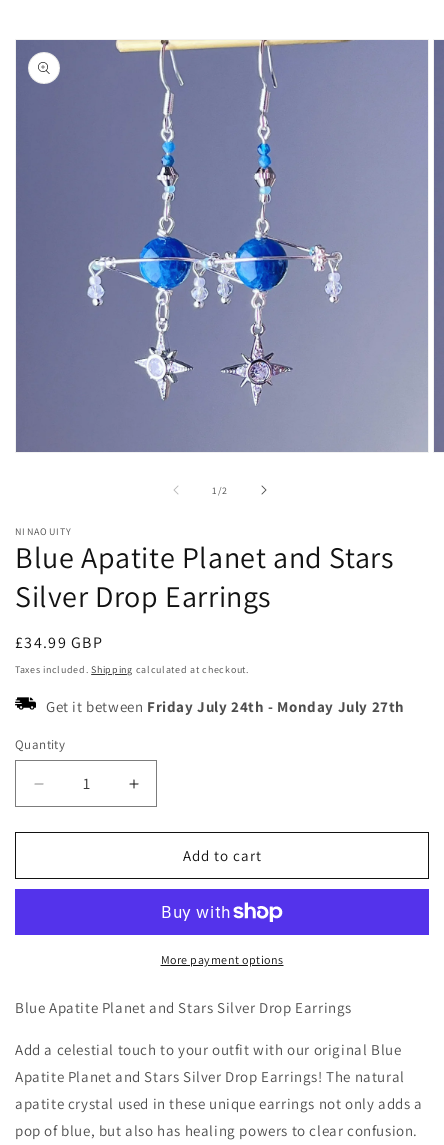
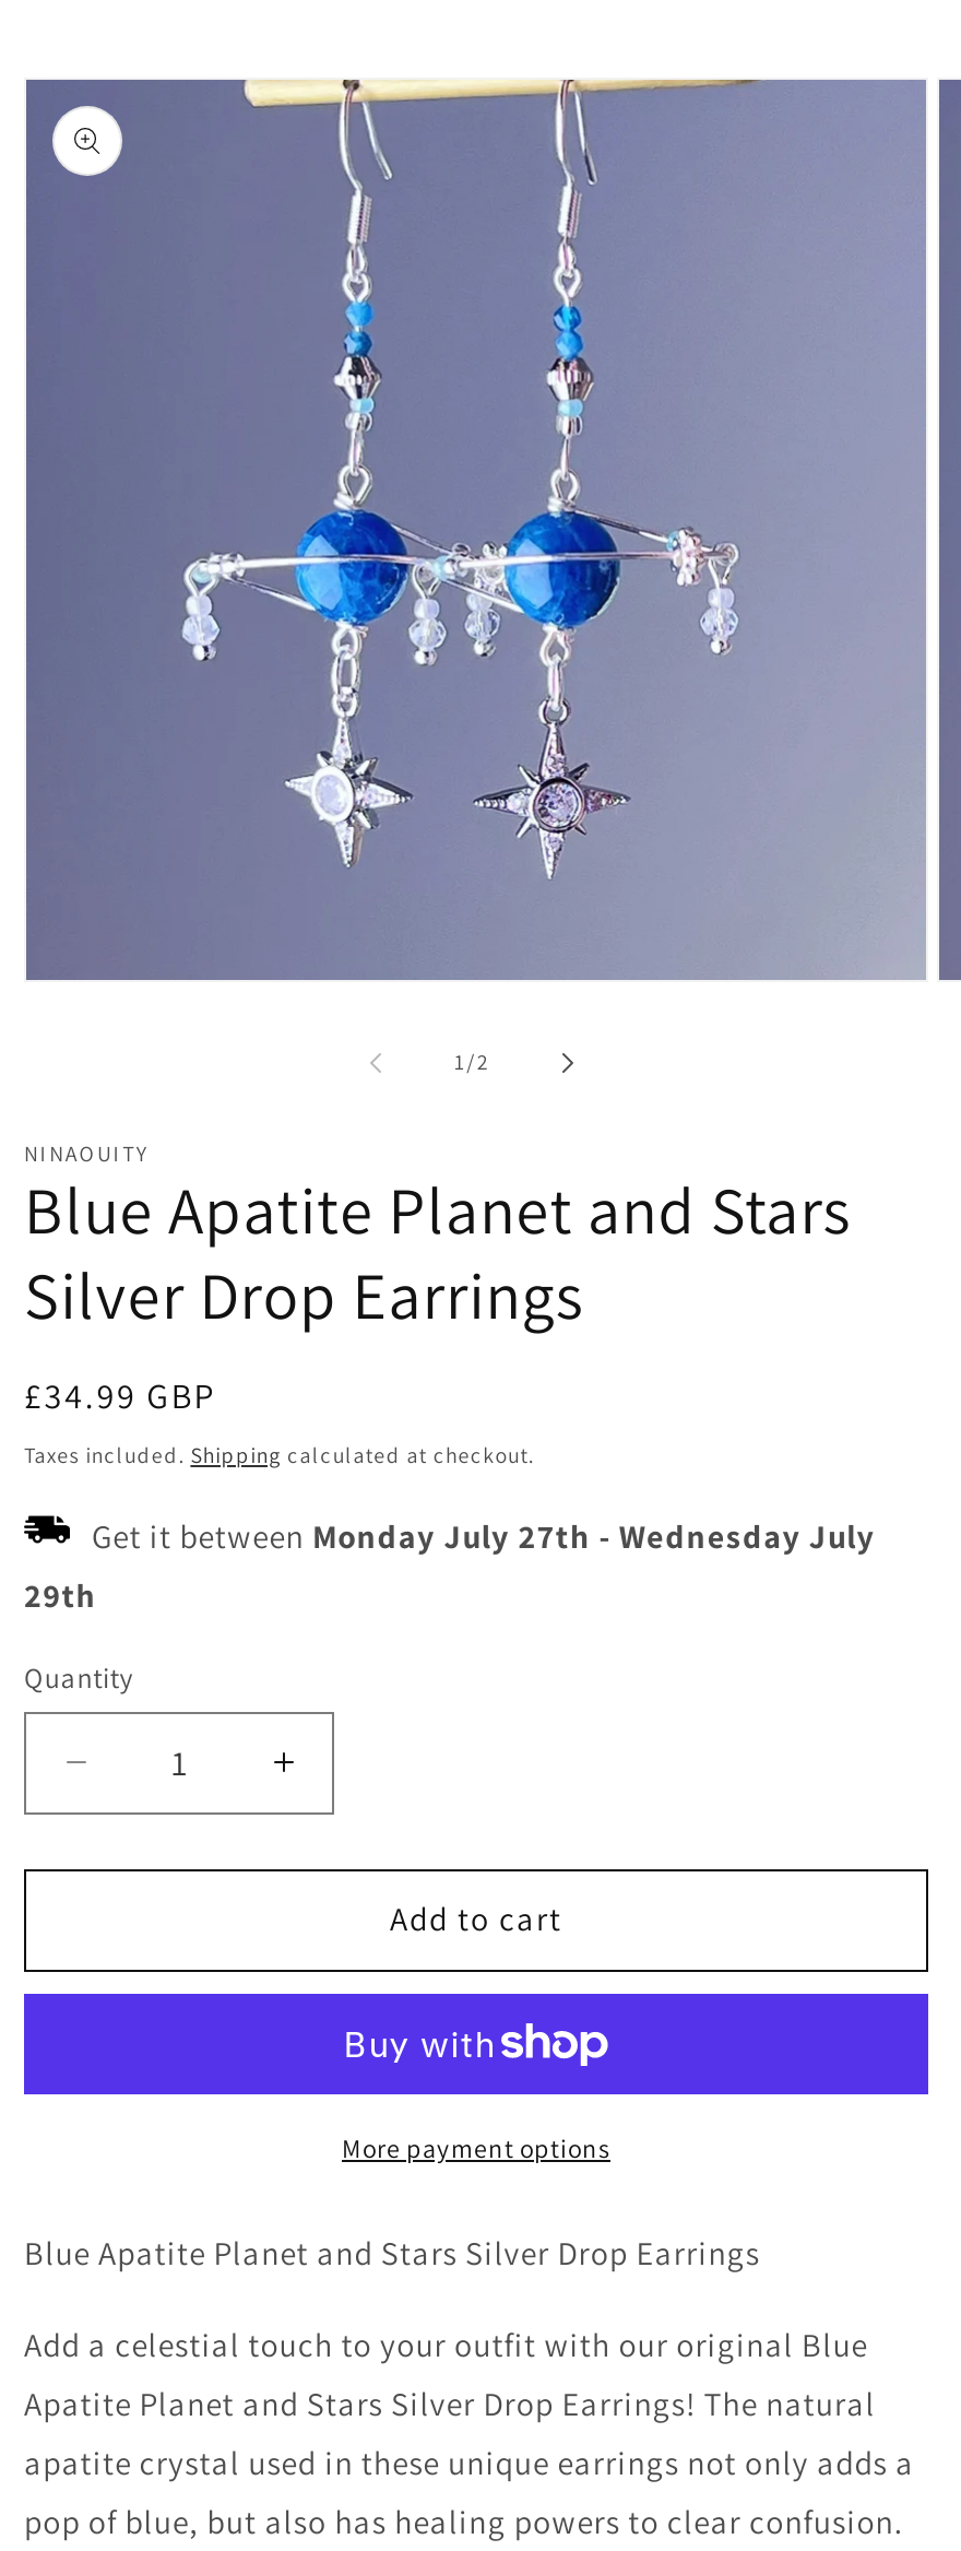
[46,697,405,716] Get it between Friday July 24th - Monday July 27th -> [24,1514,875,1615] Get it between Monday July 27th - Wednesday July | 29th

